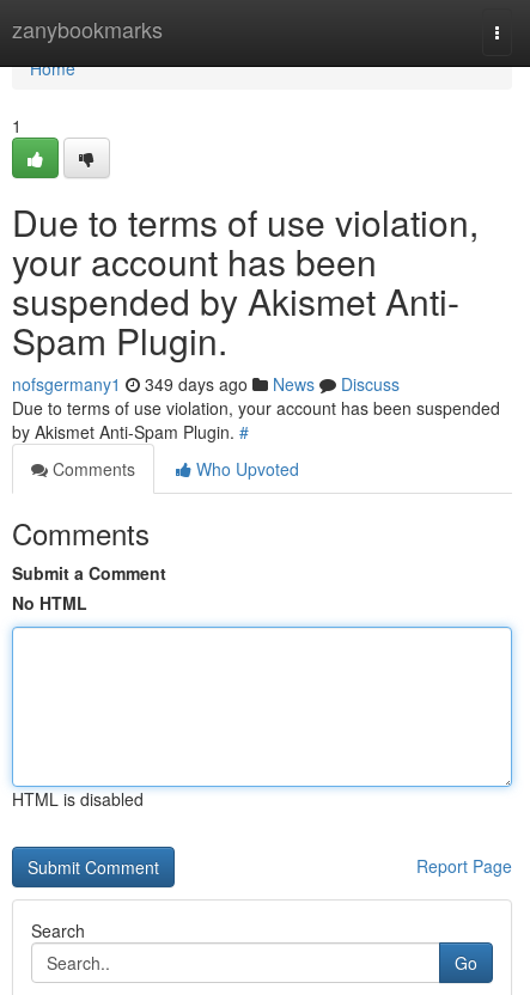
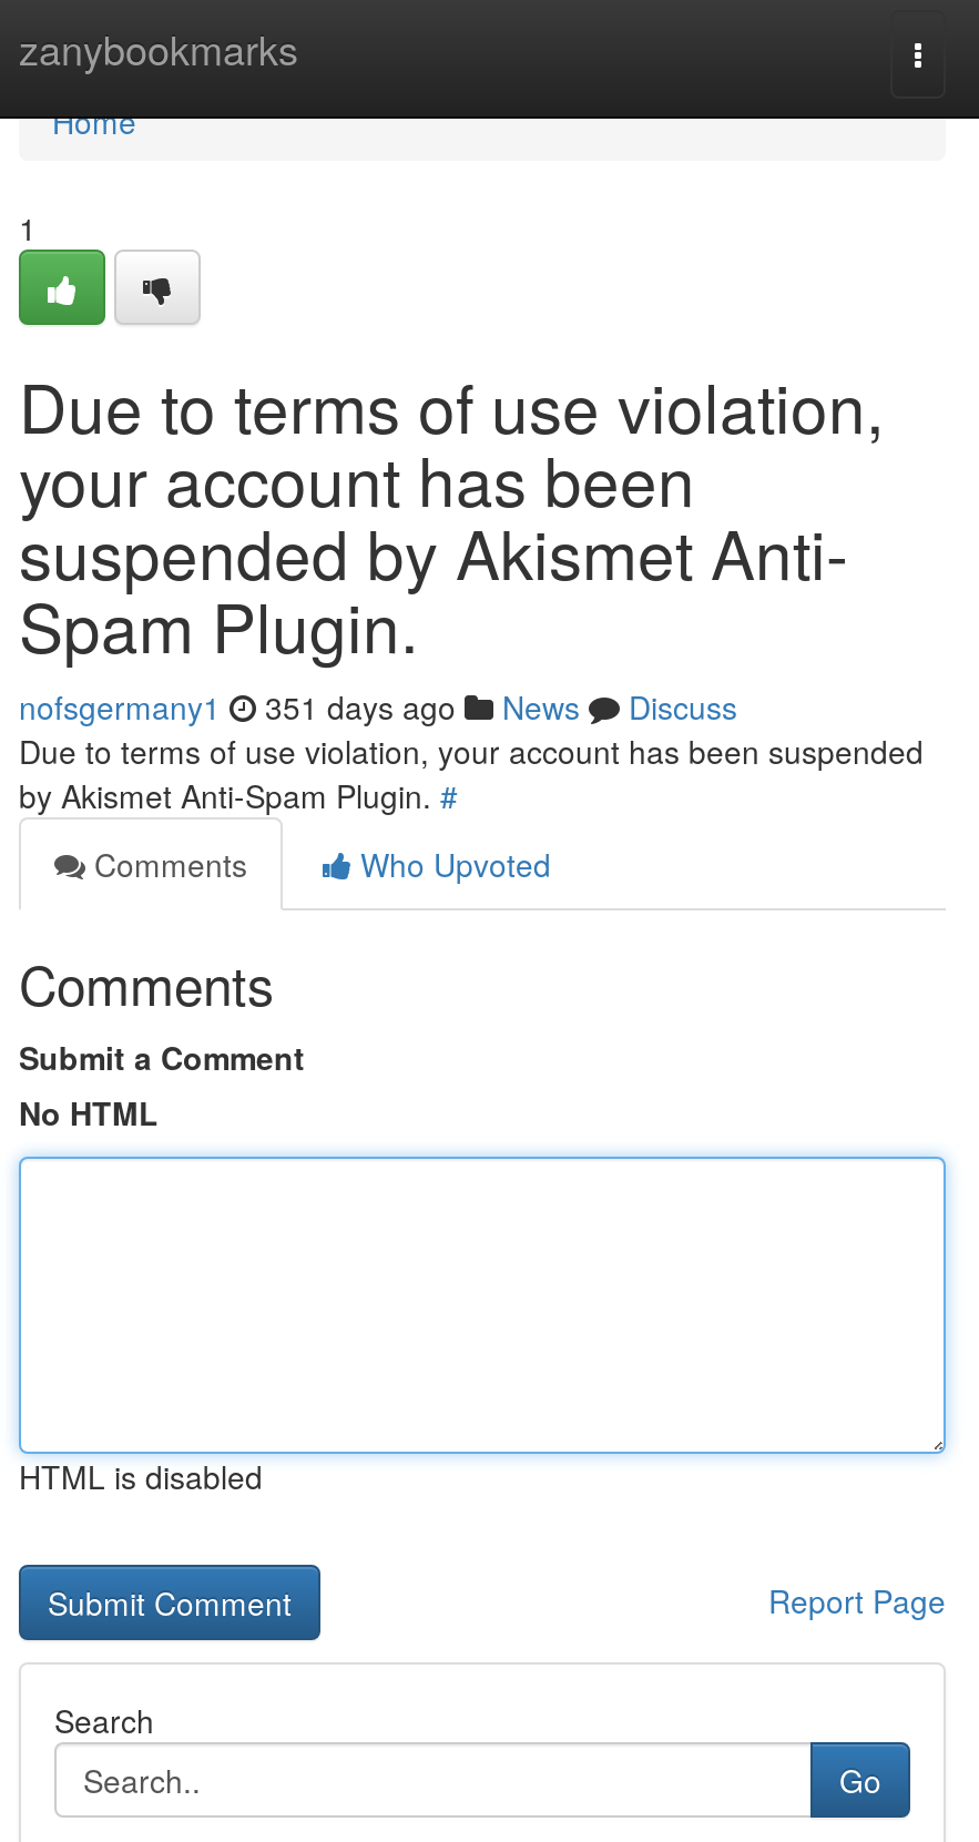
[12,372,400,396] nofsgermany1 349 days ago News Discuss -> [19,684,737,729] nofsgermany1 351 days ago News Discuss

